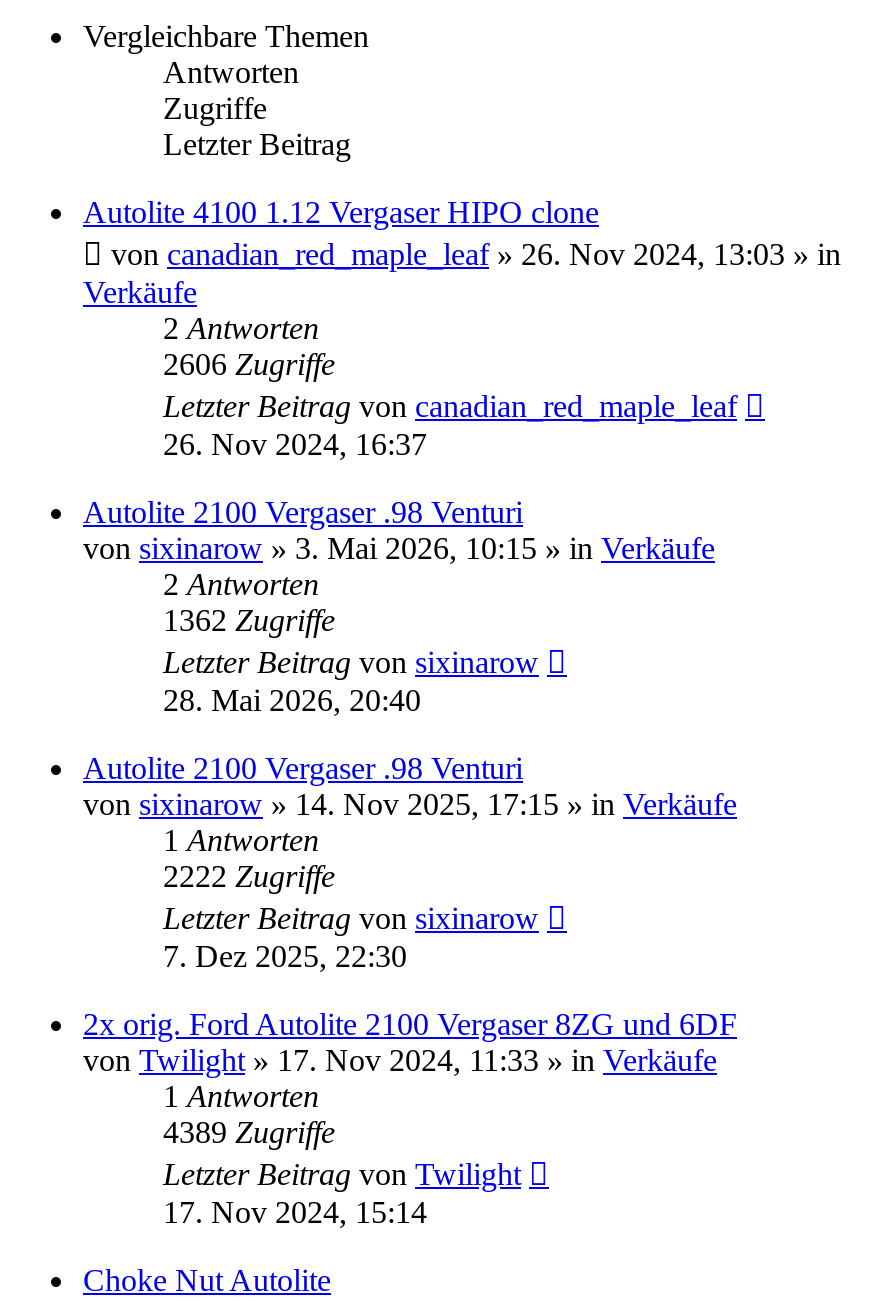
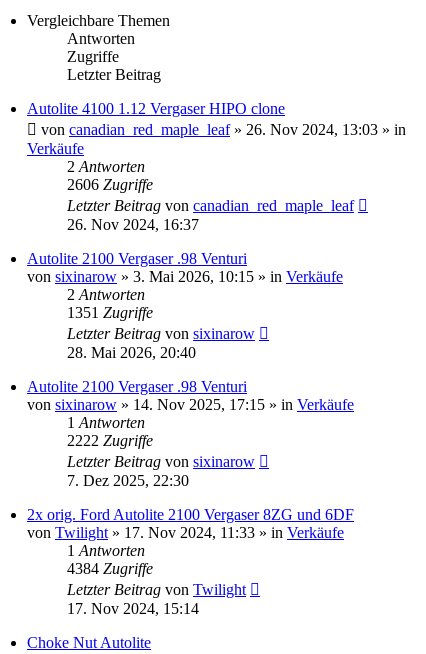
[163,603,335,637] 1362 Zugriffe -> [67,304,153,321] 1351 Zugriffe
[163,1115,335,1149] 4389 Zugriffe -> [67,560,153,577] 4384 Zugriffe

